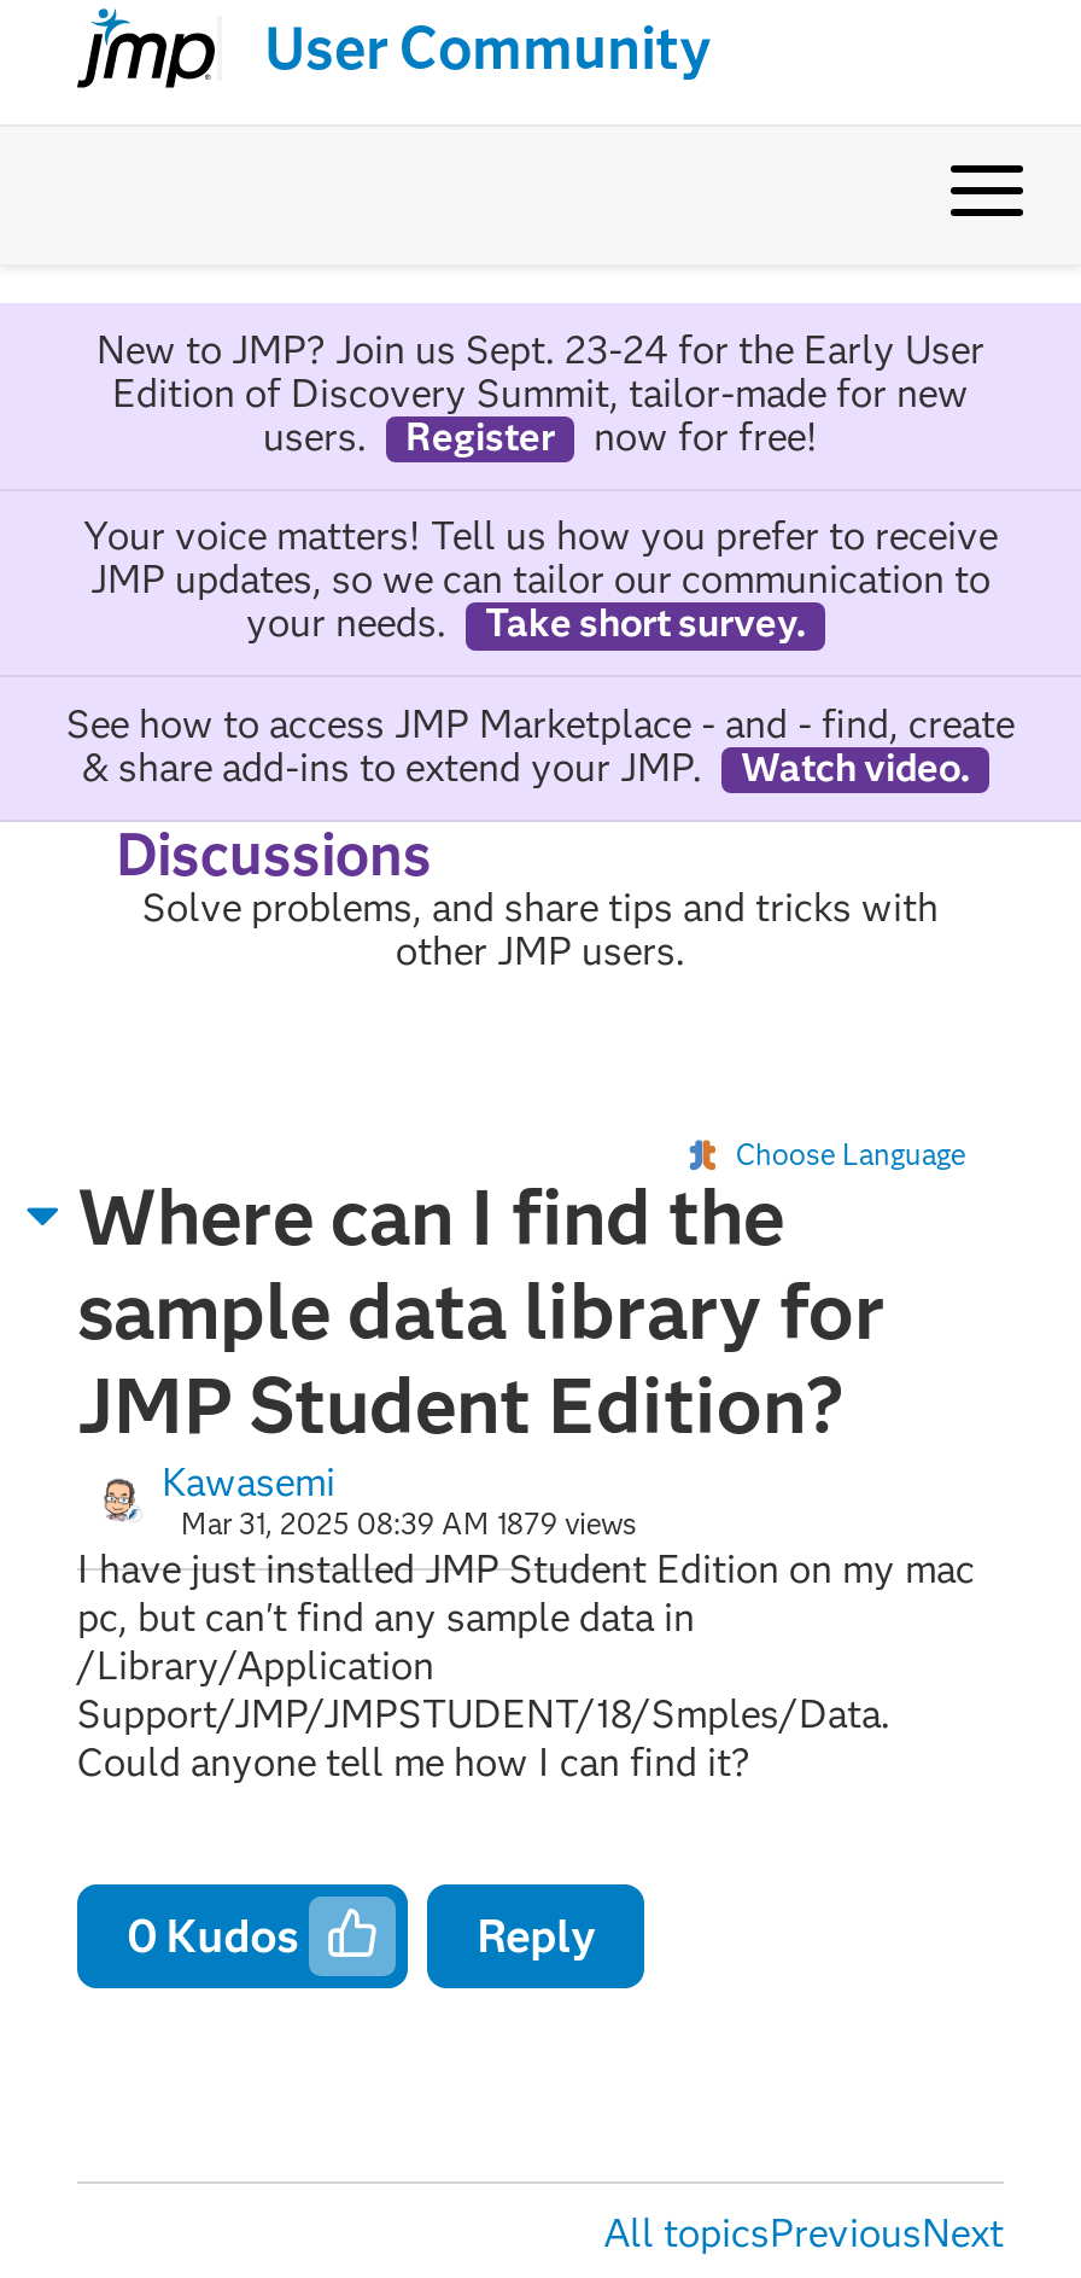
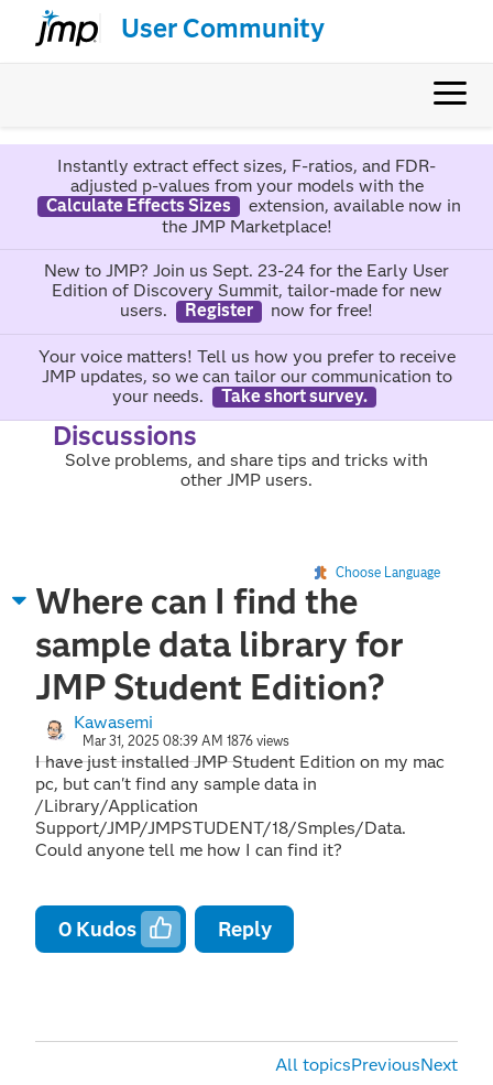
none -> [46,155,461,237] Instantly extract effect sizes, F-ratios, and FDR- | adjusted p-values from your models with the | Calculate Effects Sizes | extension, available now in | the JMP Marketplace!
moved [83,327,998,646] -> [38,260,455,406]: New to JMP? Join us Sept. 23-24 for the Early User | Edition of Discovery Summit, tailor-made for new | users. | ... | your needs. | Take short survey.
[66,700,1015,790] See how to access JMP Marketplace - and - find, create | & share add-ins to extend your JMP. | Watch video. -> none
[181,1505,637,1541] Mar 31, 2025 08:39 AM 1879 views -> [83,732,289,749] Mar 31, 2025 08:39 AM 1876 views

